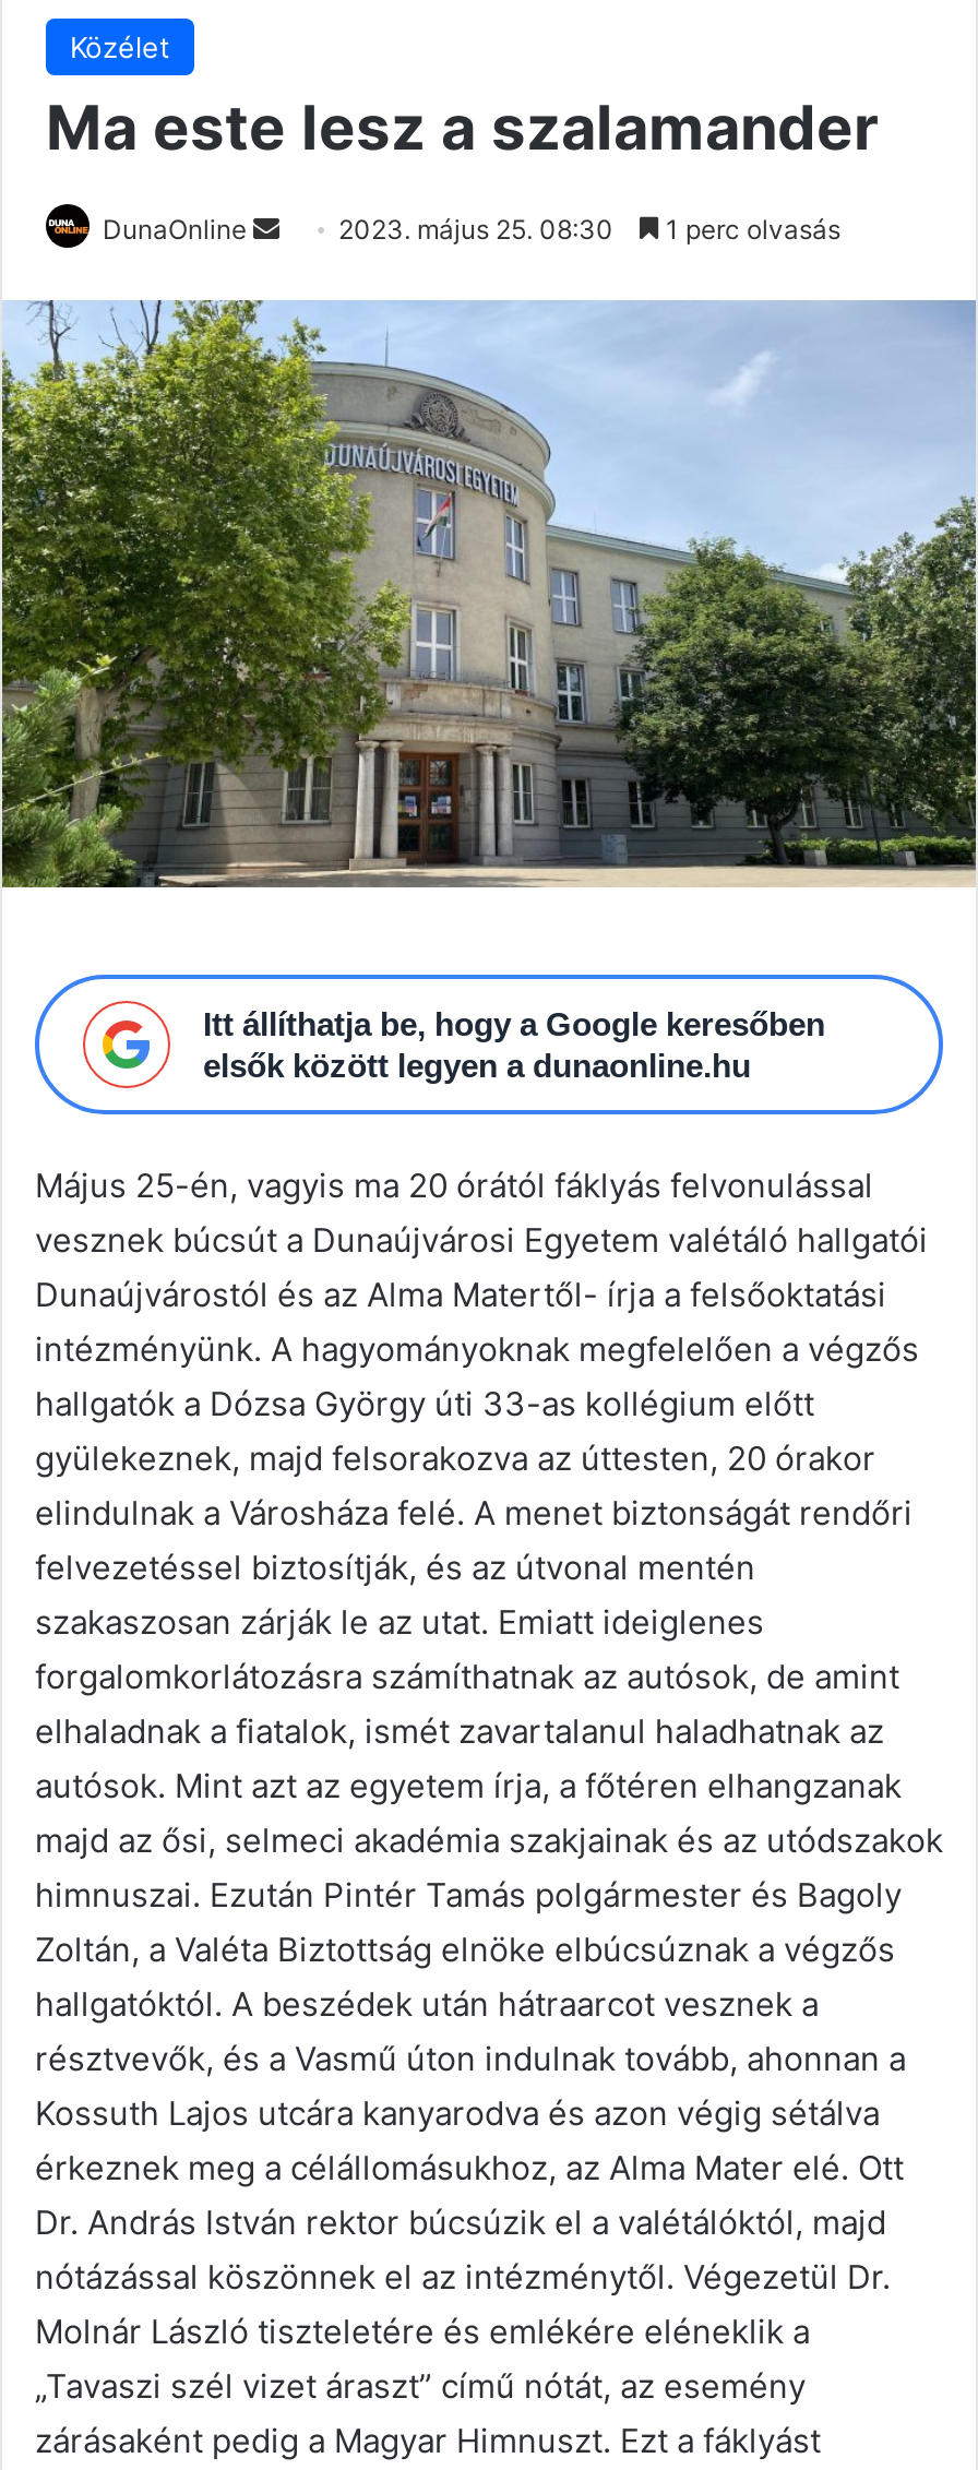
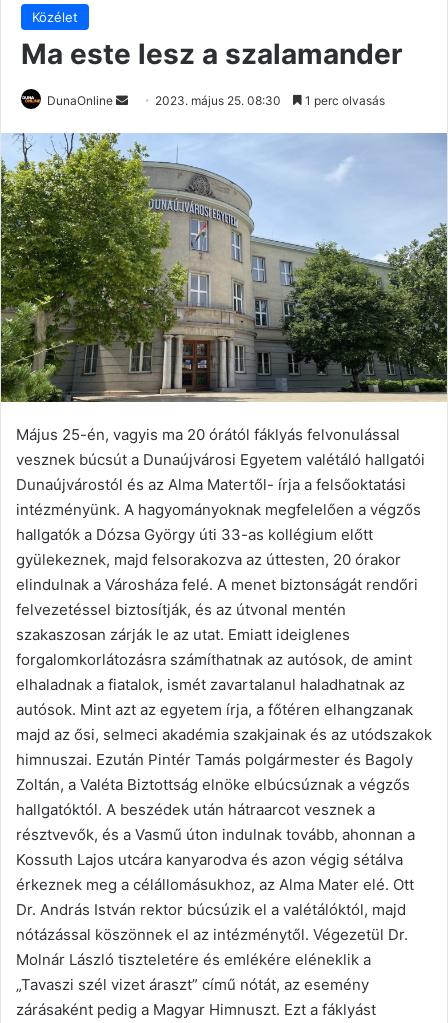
[33,973,945,1117] [image] | Itt állíthatja be, hogy a Google keresőben | elsők között legyen a dunaonline.hu -> none

